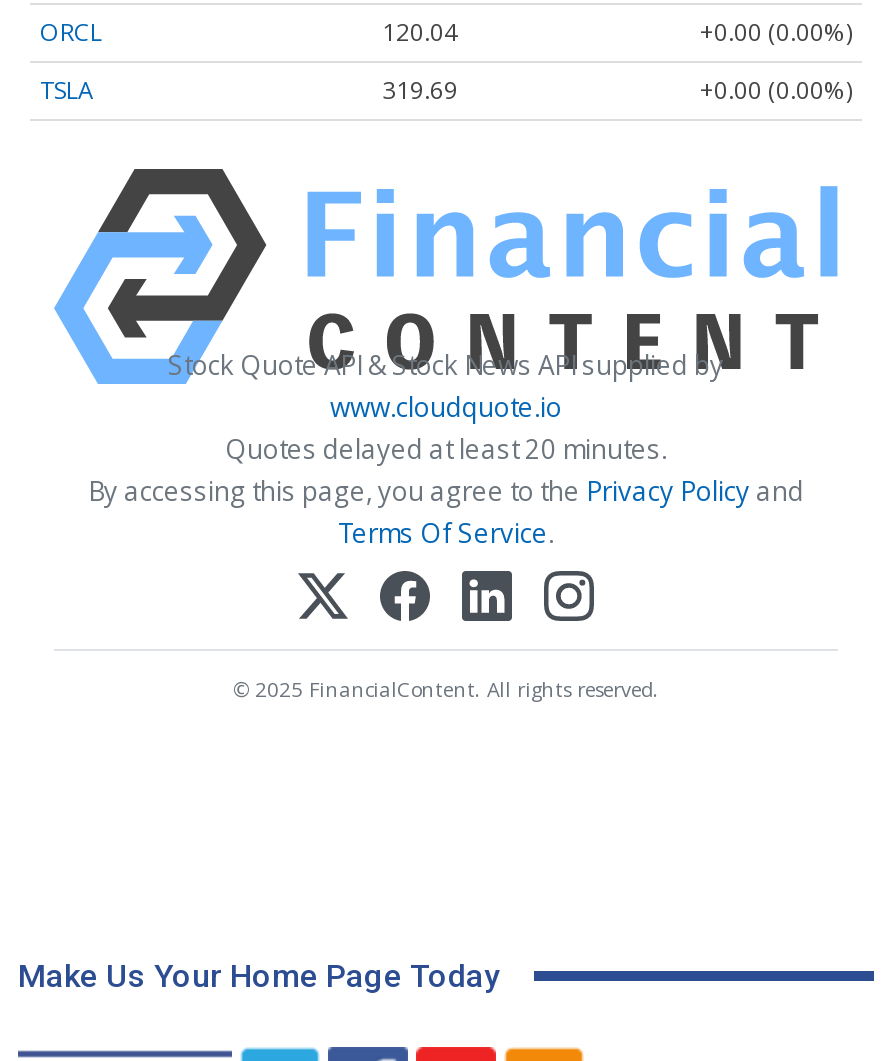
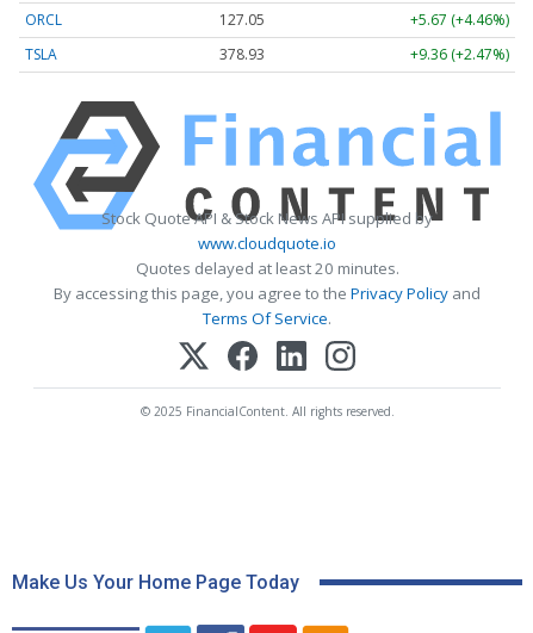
[382,14,458,48] 120.04 -> [219,9,265,29] 127.05
[700,14,852,48] +0.00 (0.00%) -> [410,9,509,29] +5.67 (+4.46%)
[382,72,458,106] 319.69 -> [219,44,265,64] 378.93
[700,72,852,106] +0.00 (0.00%) -> [410,44,509,64] +9.36 (+2.47%)

